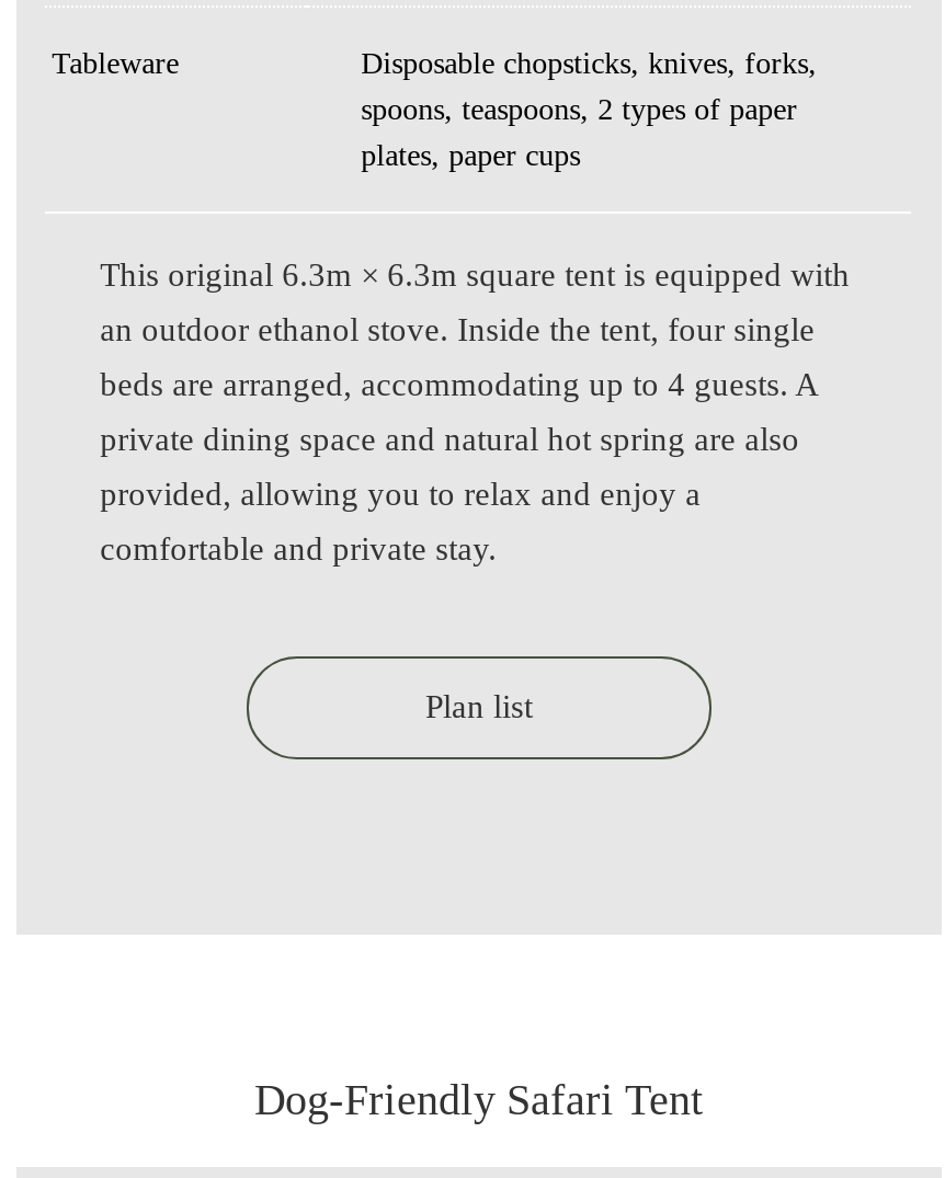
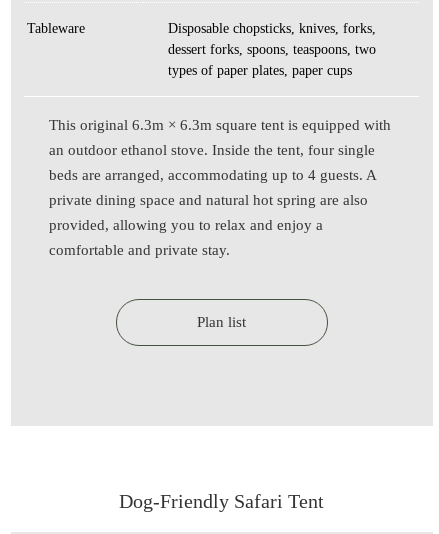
[361,93,797,172] spoons, teaspoons, 2 types of paper | plates, paper cups -> [168,42,376,78] dessert forks, spoons, teaspoons, two | types of paper plates, paper cups

